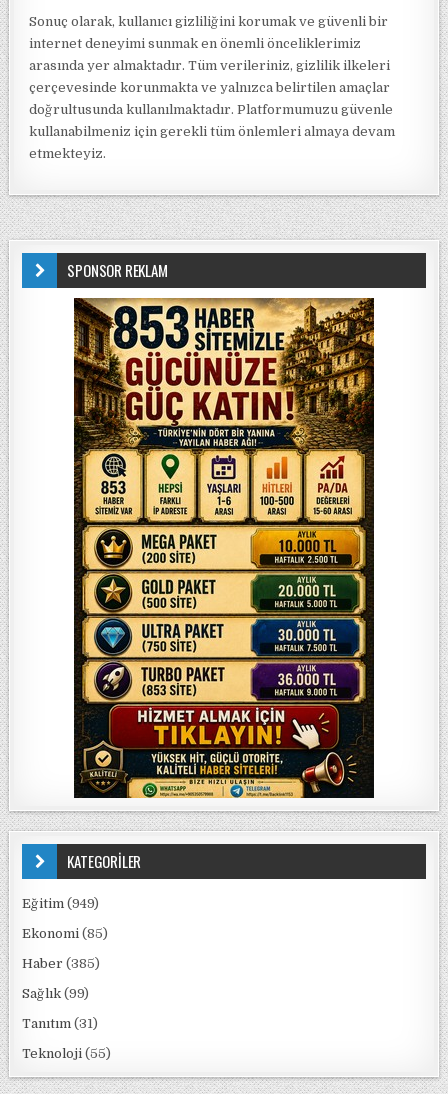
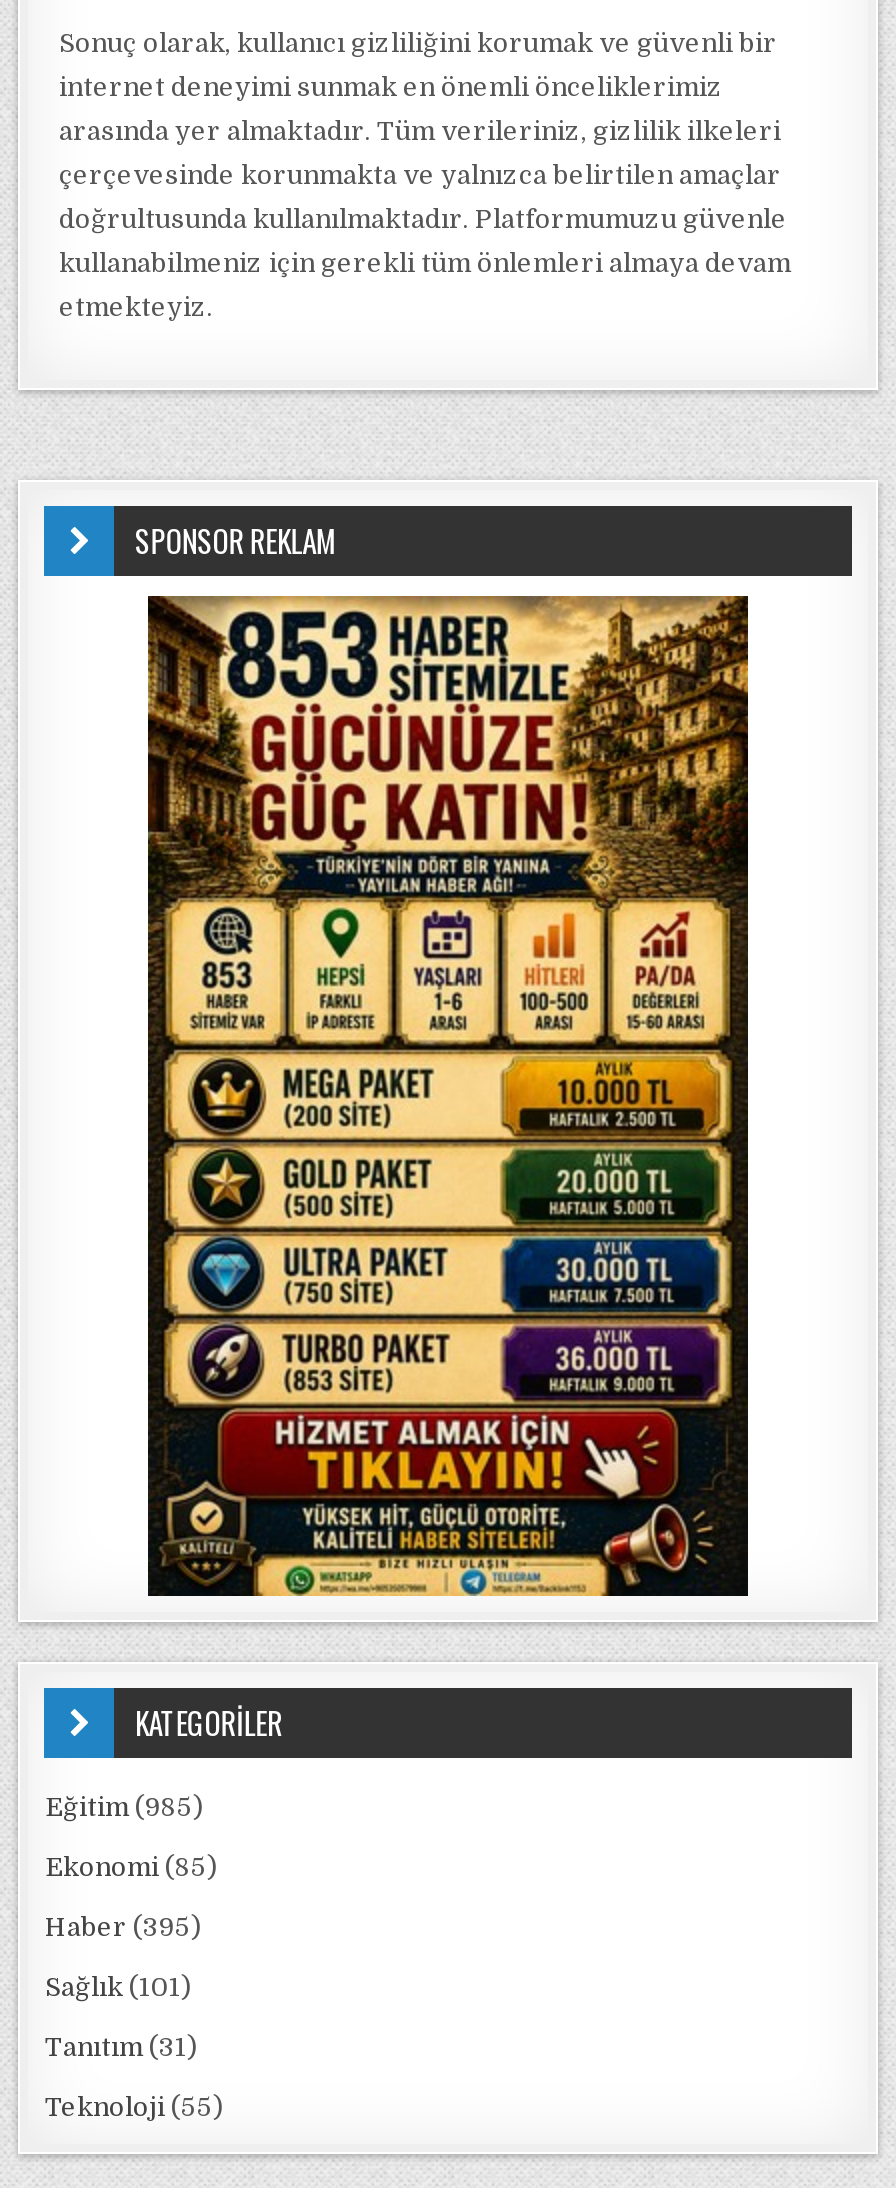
[22,896,99,911] Eğitim (949) -> [45,1792,203,1822] Eğitim (985)
[22,956,100,971] Haber (385) -> [45,1912,201,1942] Haber (395)
[22,986,89,1001] Sağlık (99) -> [45,1972,191,2002] Sağlık (101)

